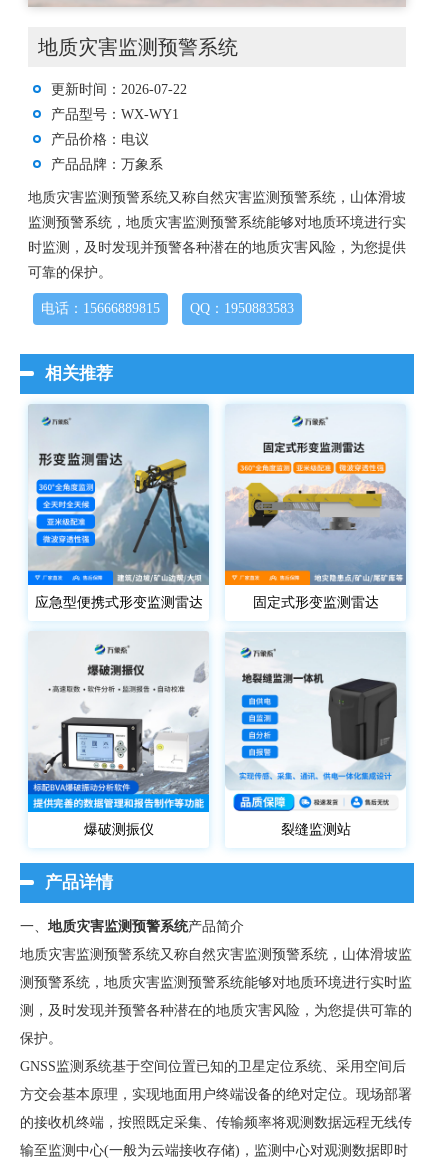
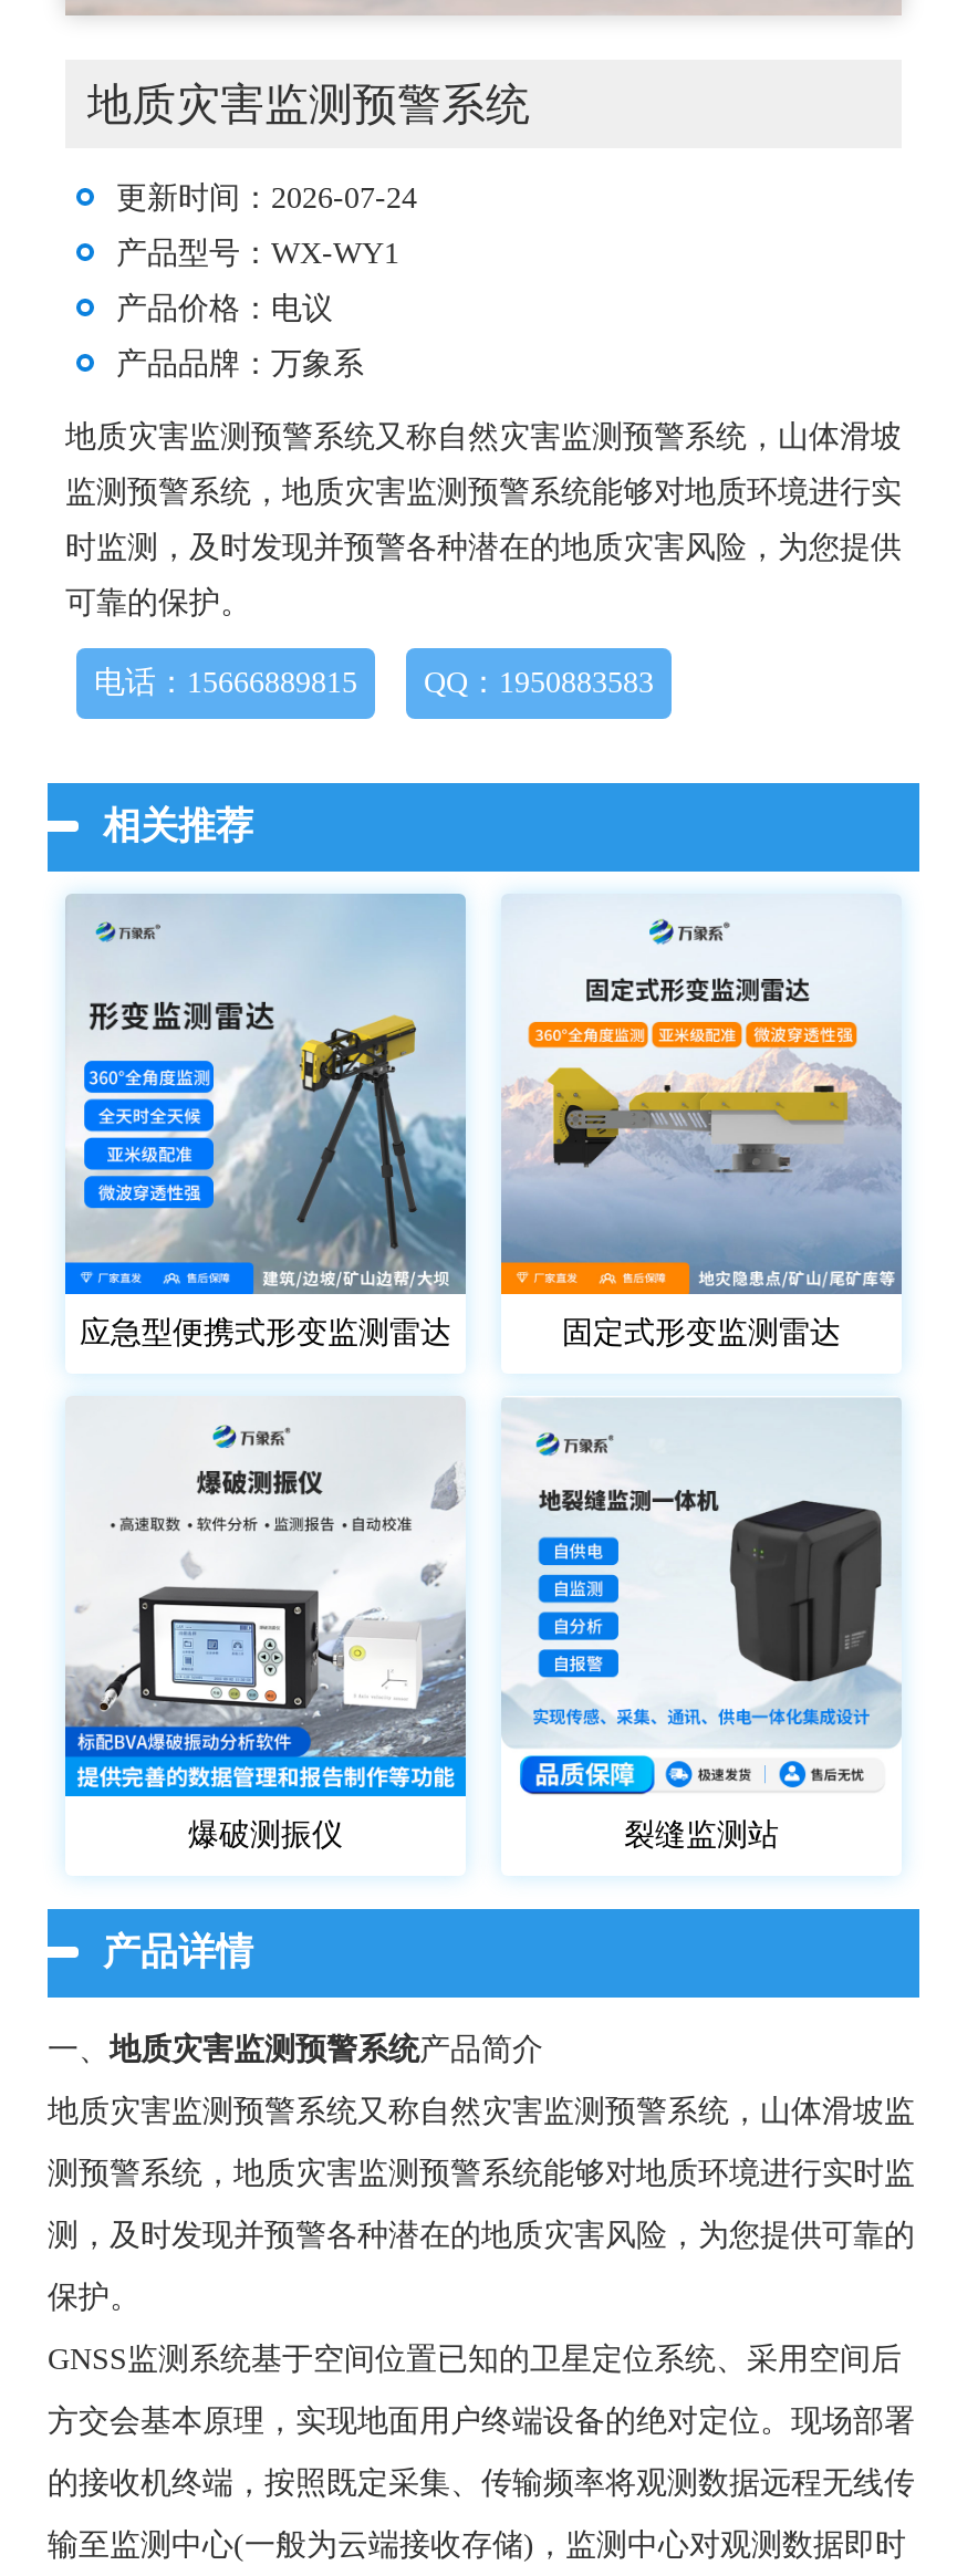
[51,82,187,97] 更新时间：2026-07-22 -> [116,182,417,215] 更新时间：2026-07-24

